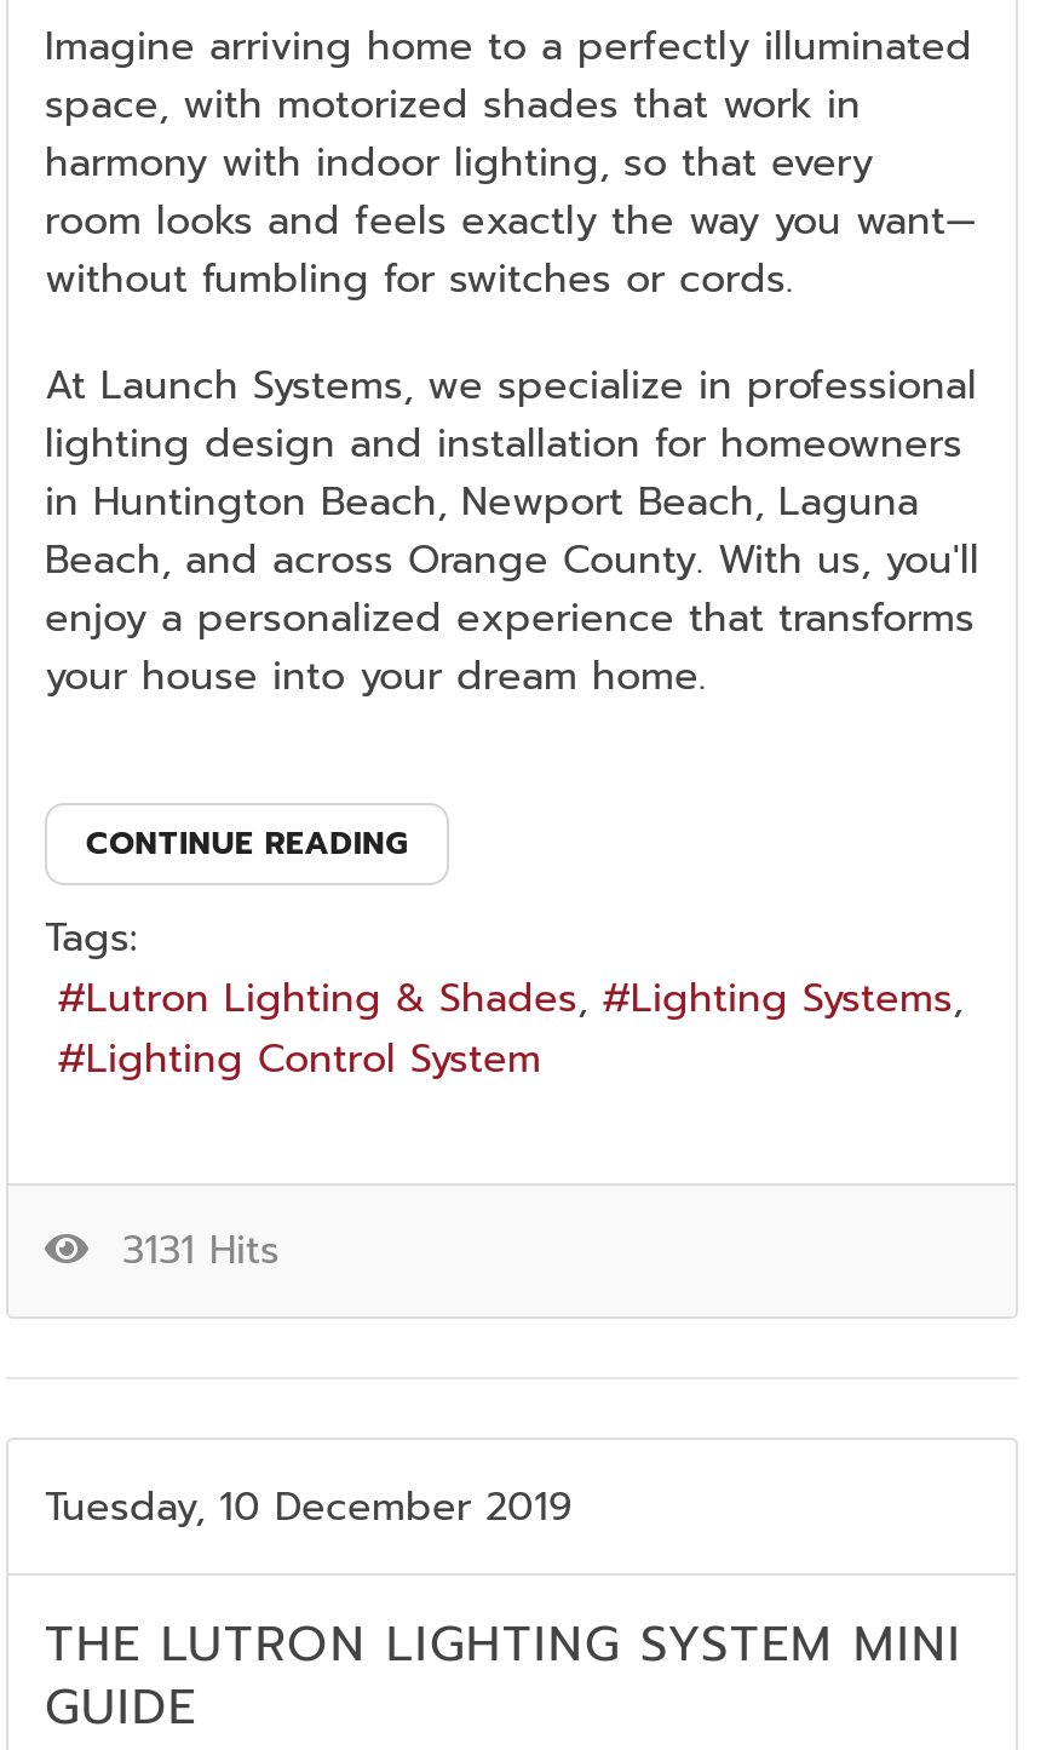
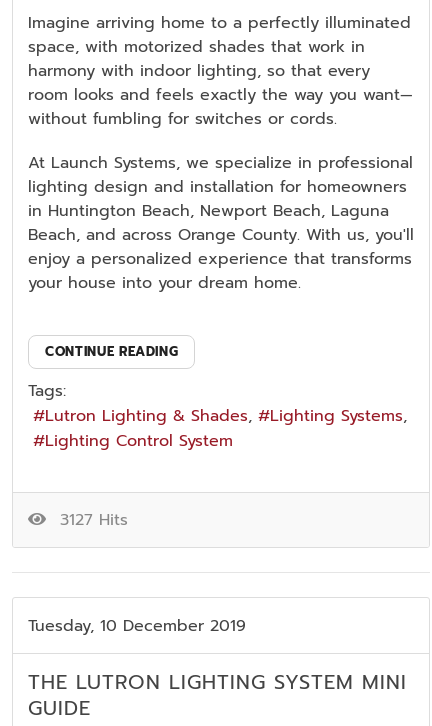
[93,1223,280,1281] 3131 Hits -> [48,508,128,532] 3127 Hits

